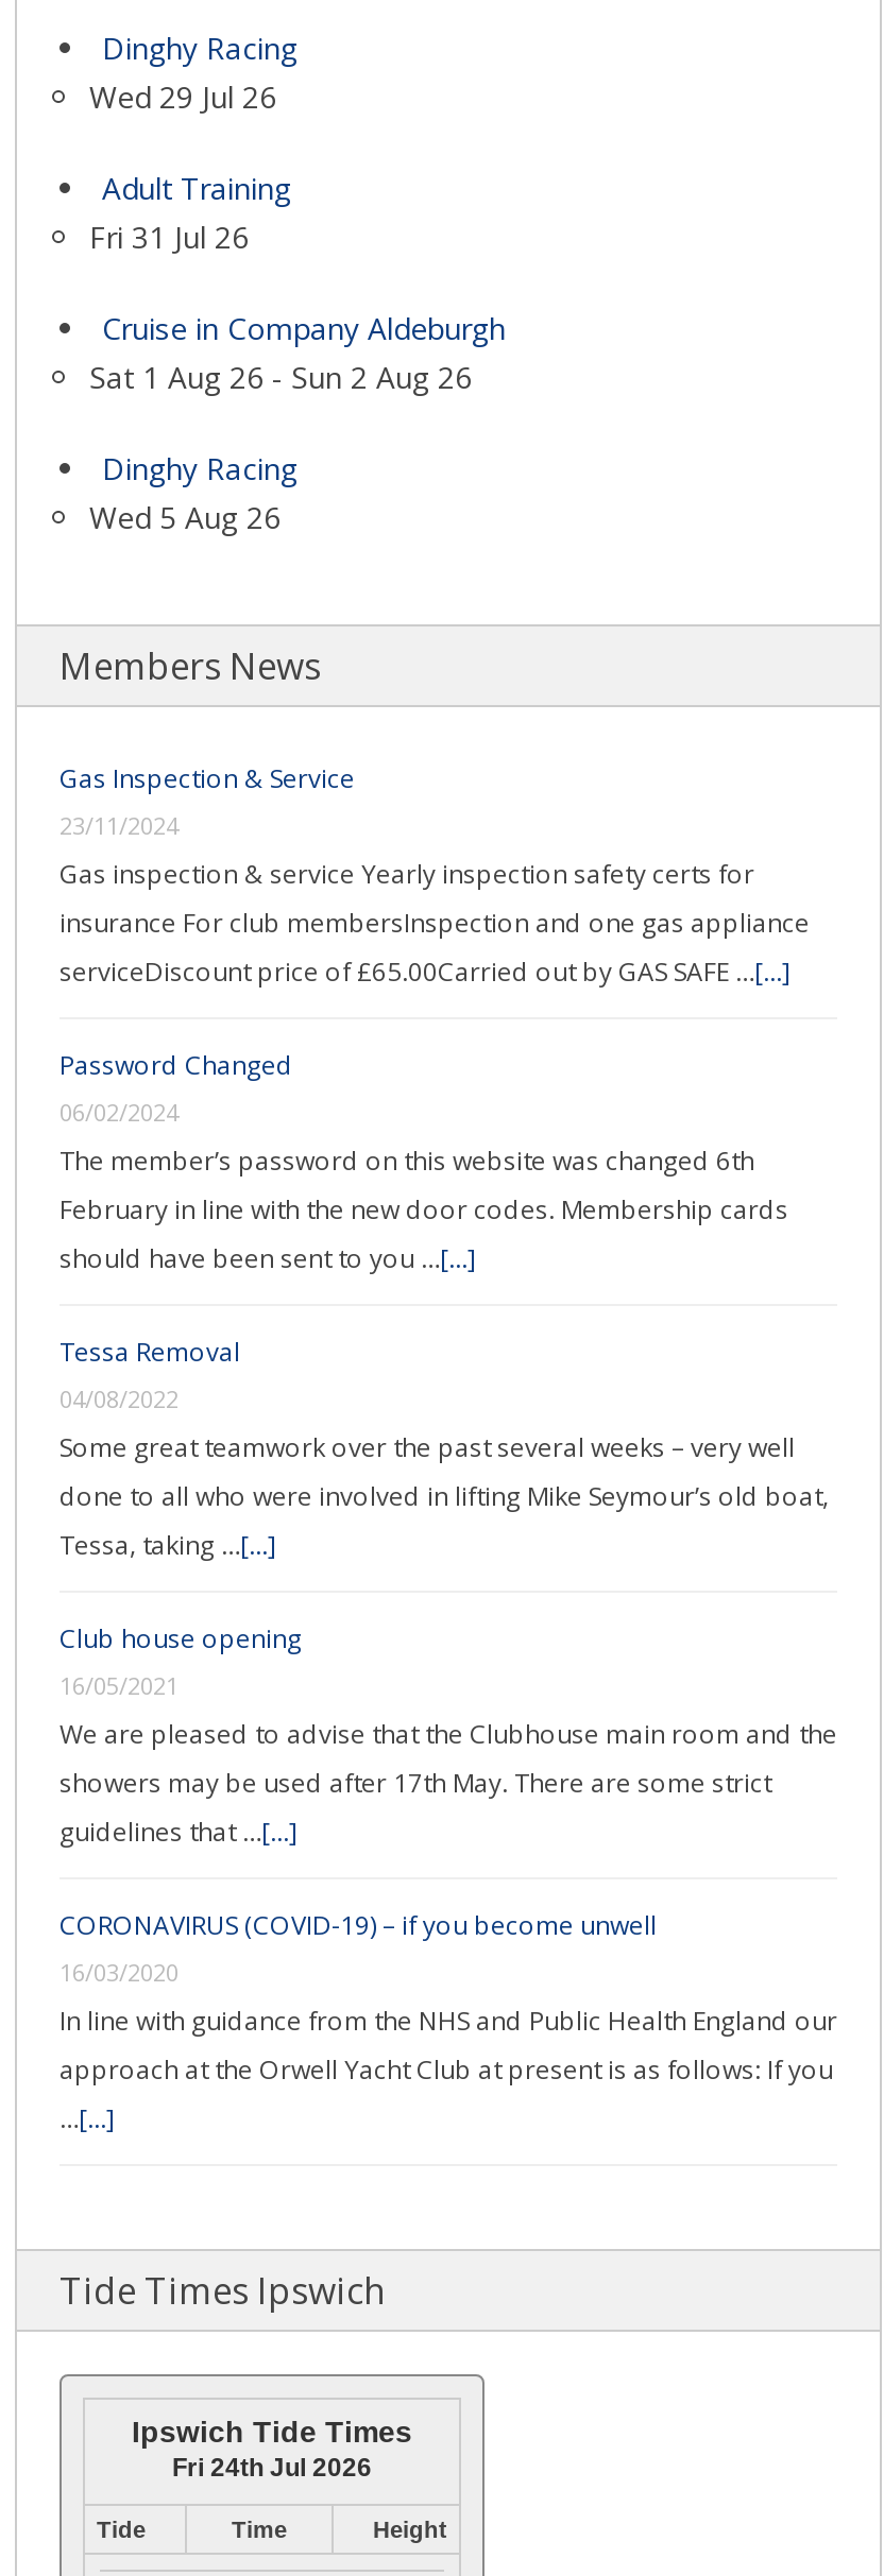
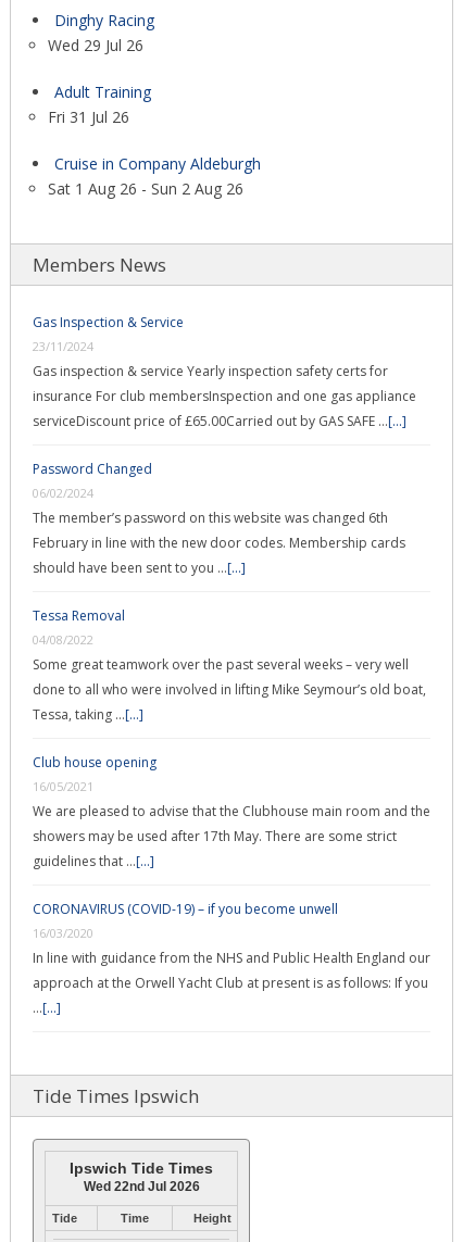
[89,448,297,537] Dinghy Racing | Wed 5 Aug 26 -> none
[172,2453,372,2483] Fri 24th Jul 2026 -> [83,1179,199,1194] Wed 22nd Jul 2026

